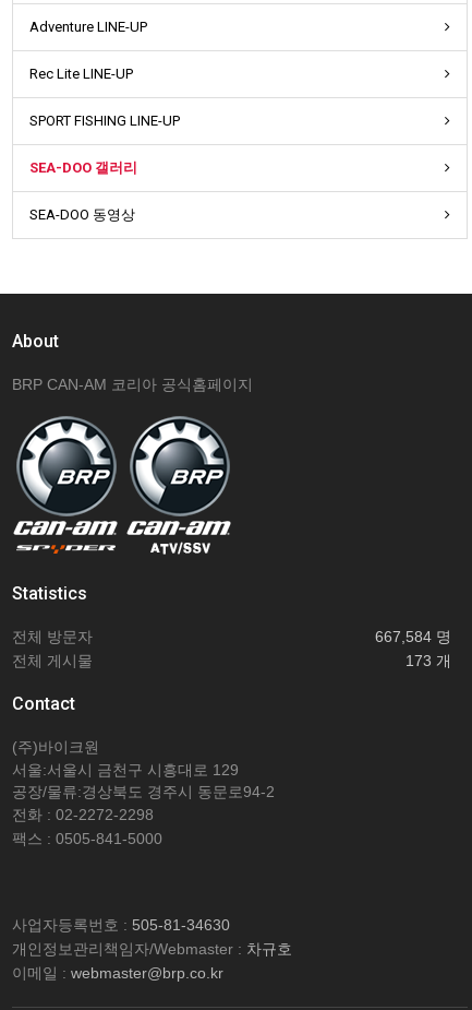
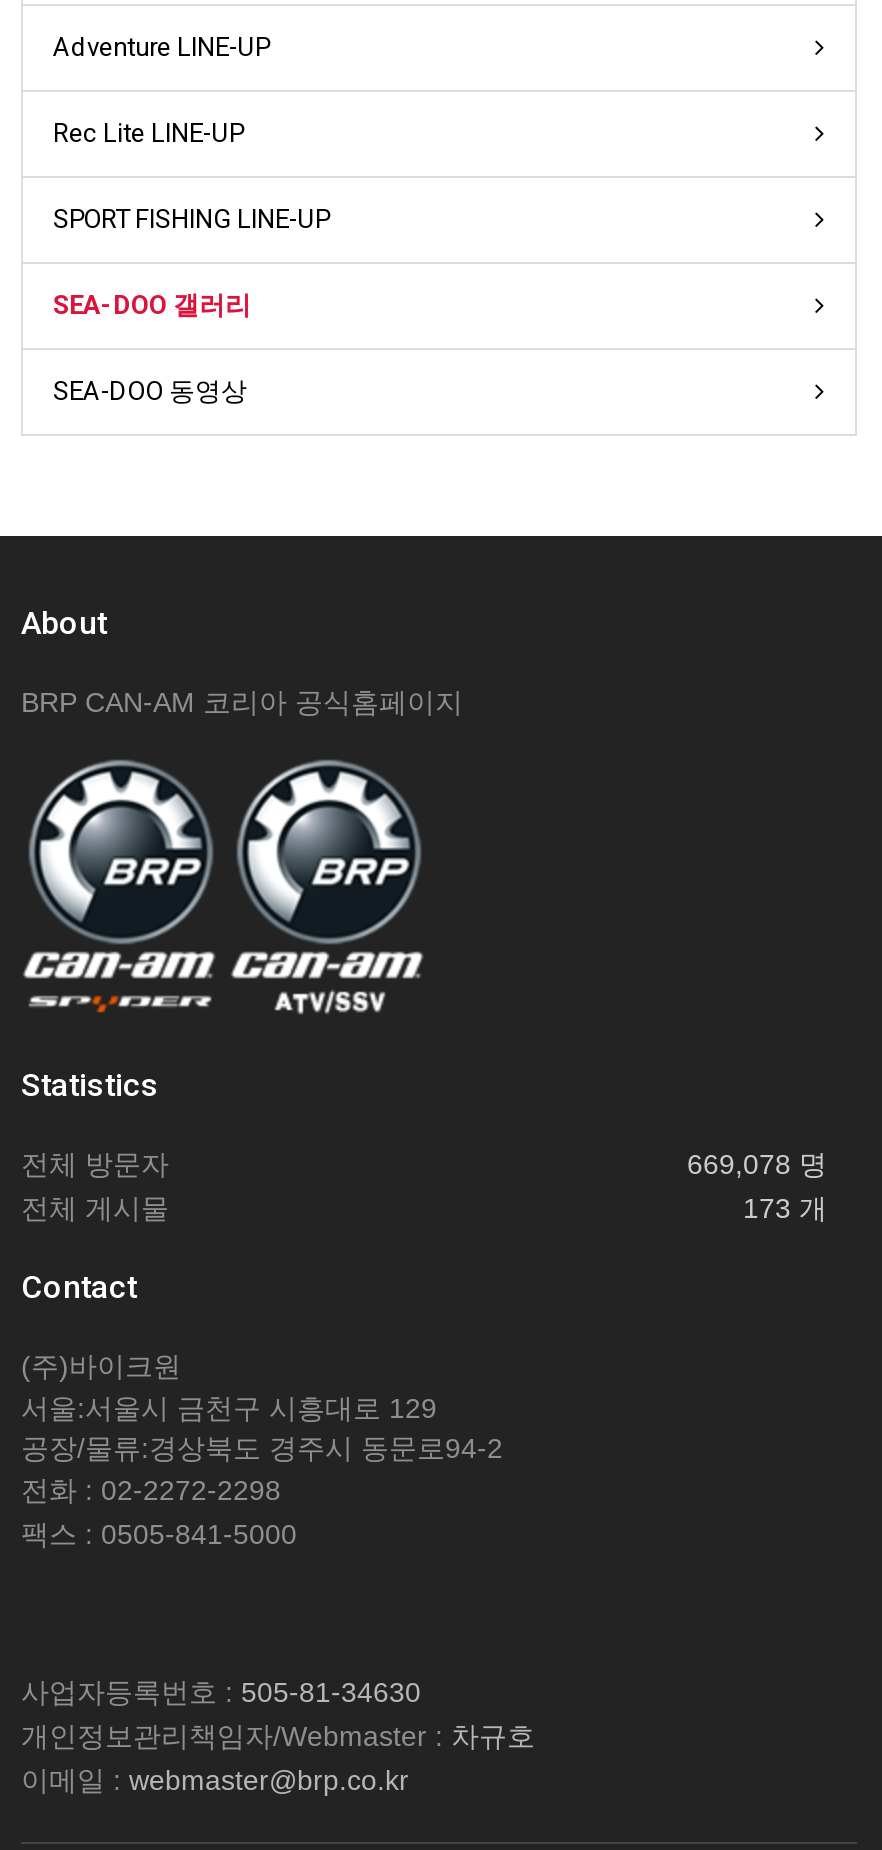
[375,628,451,645] 667,584 명 -> [687,1148,827,1180] 669,078 명

